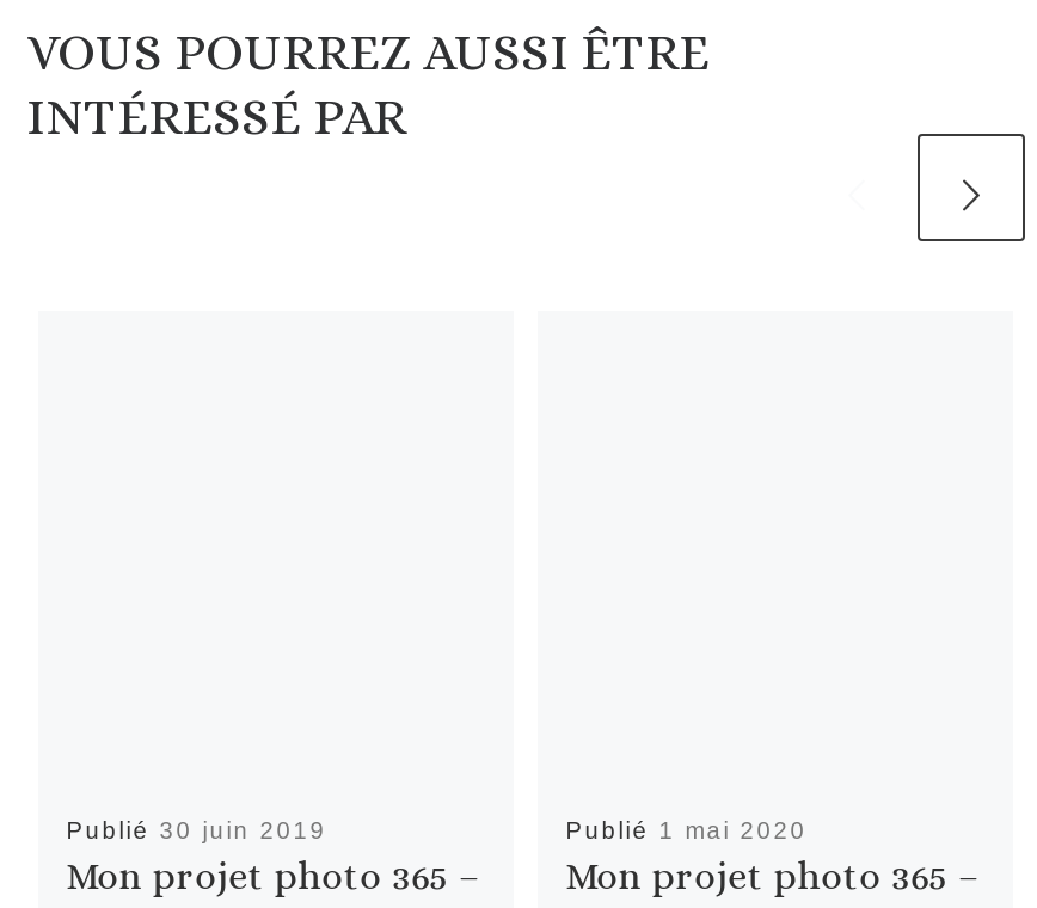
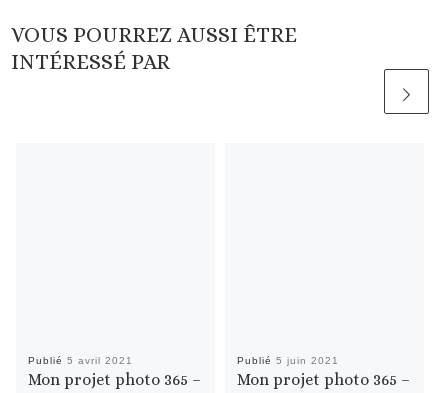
[66,818,327,844] Publié 30 juin 2019 -> [28,355,133,366] Publié 5 avril 2021
[566,818,807,844] Publié 1 mai 2020 -> [237,355,339,366] Publié 5 juin 2021

